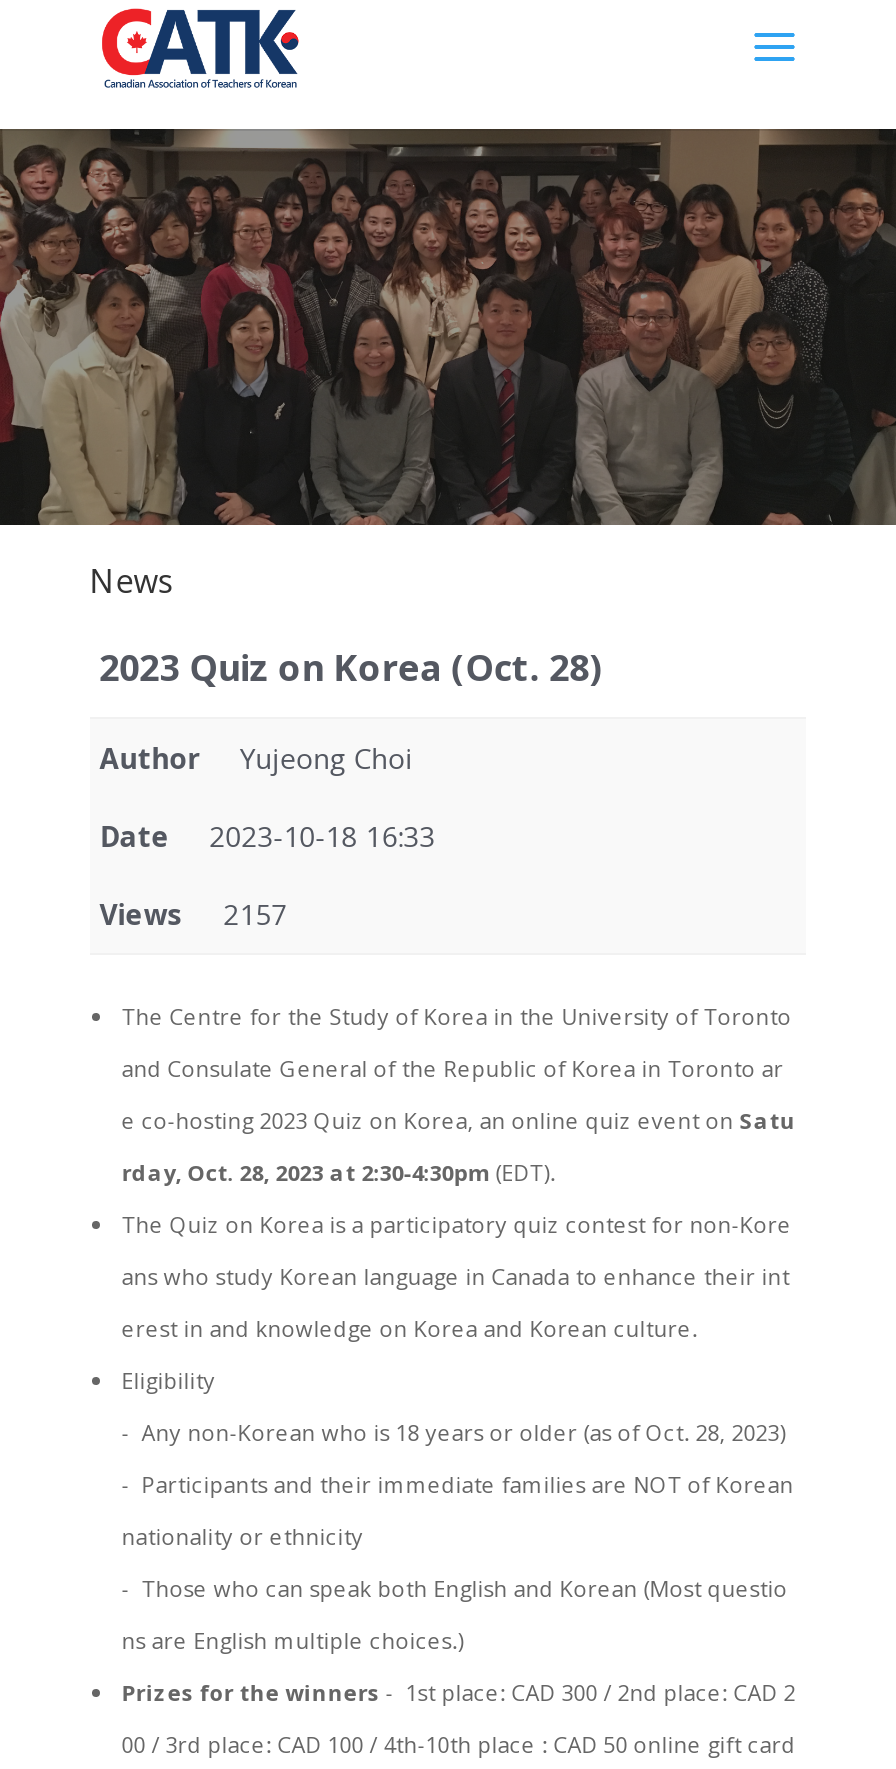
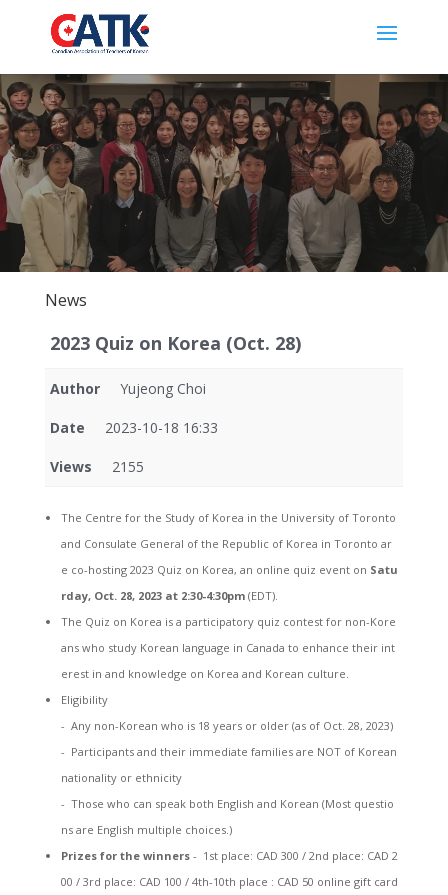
[100,895,288,933] Views 2157 -> [50,457,144,476] Views 2155

